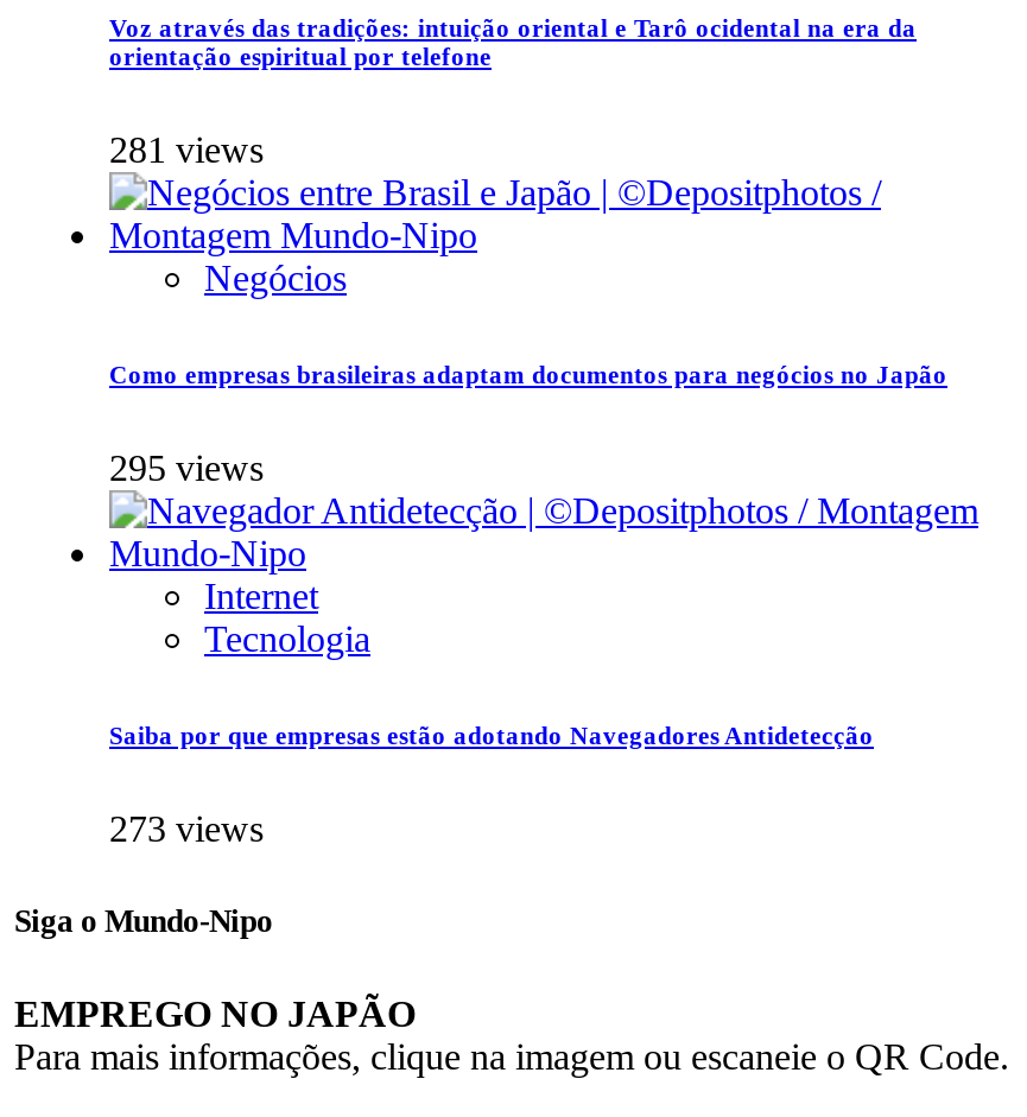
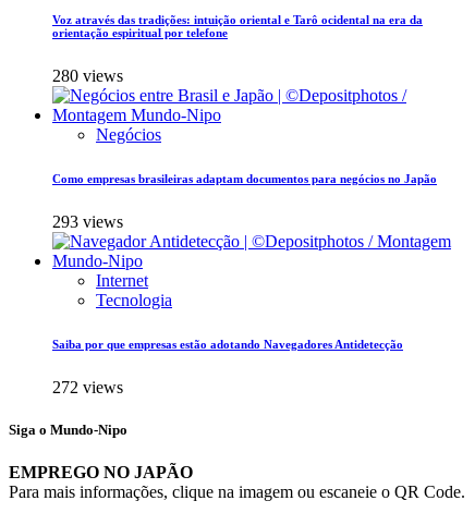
[109,130,264,170] 281 views -> [52,67,123,85] 280 views
[109,448,264,488] 295 views -> [52,212,123,231] 293 views
[109,808,264,849] 273 views -> [52,378,123,396] 272 views

